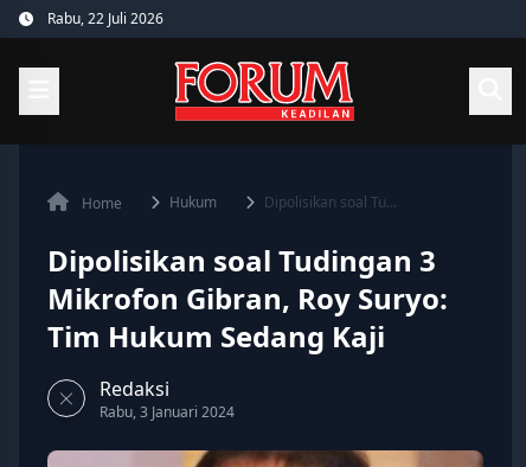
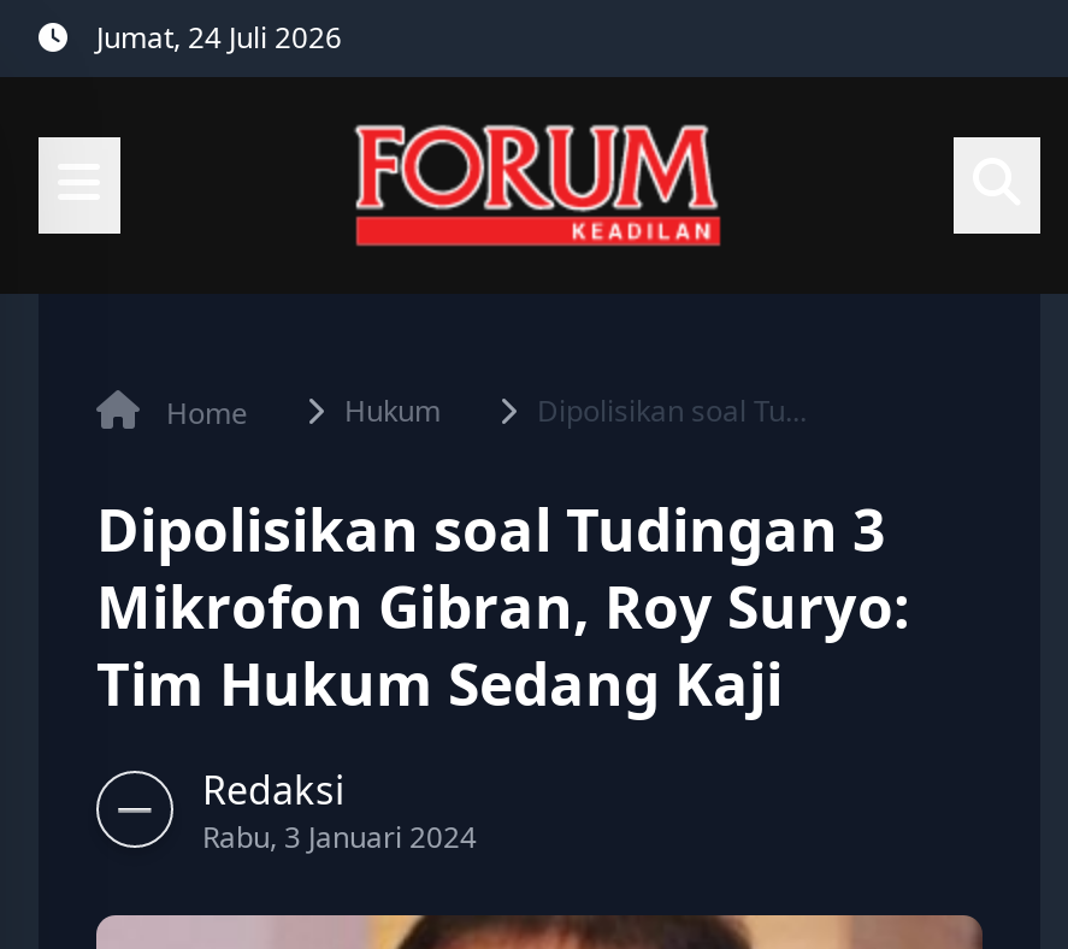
[47,8,163,28] Rabu, 22 Juli 2026 -> [96,17,342,58] Jumat, 24 Juli 2026

